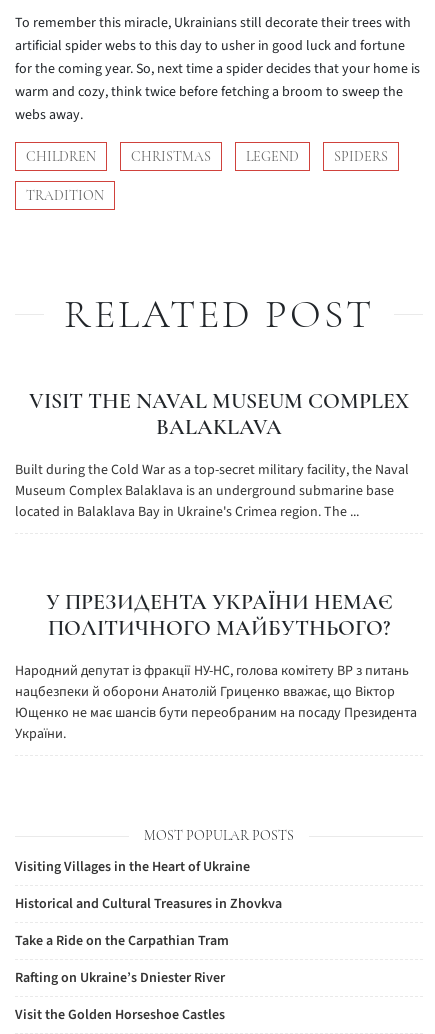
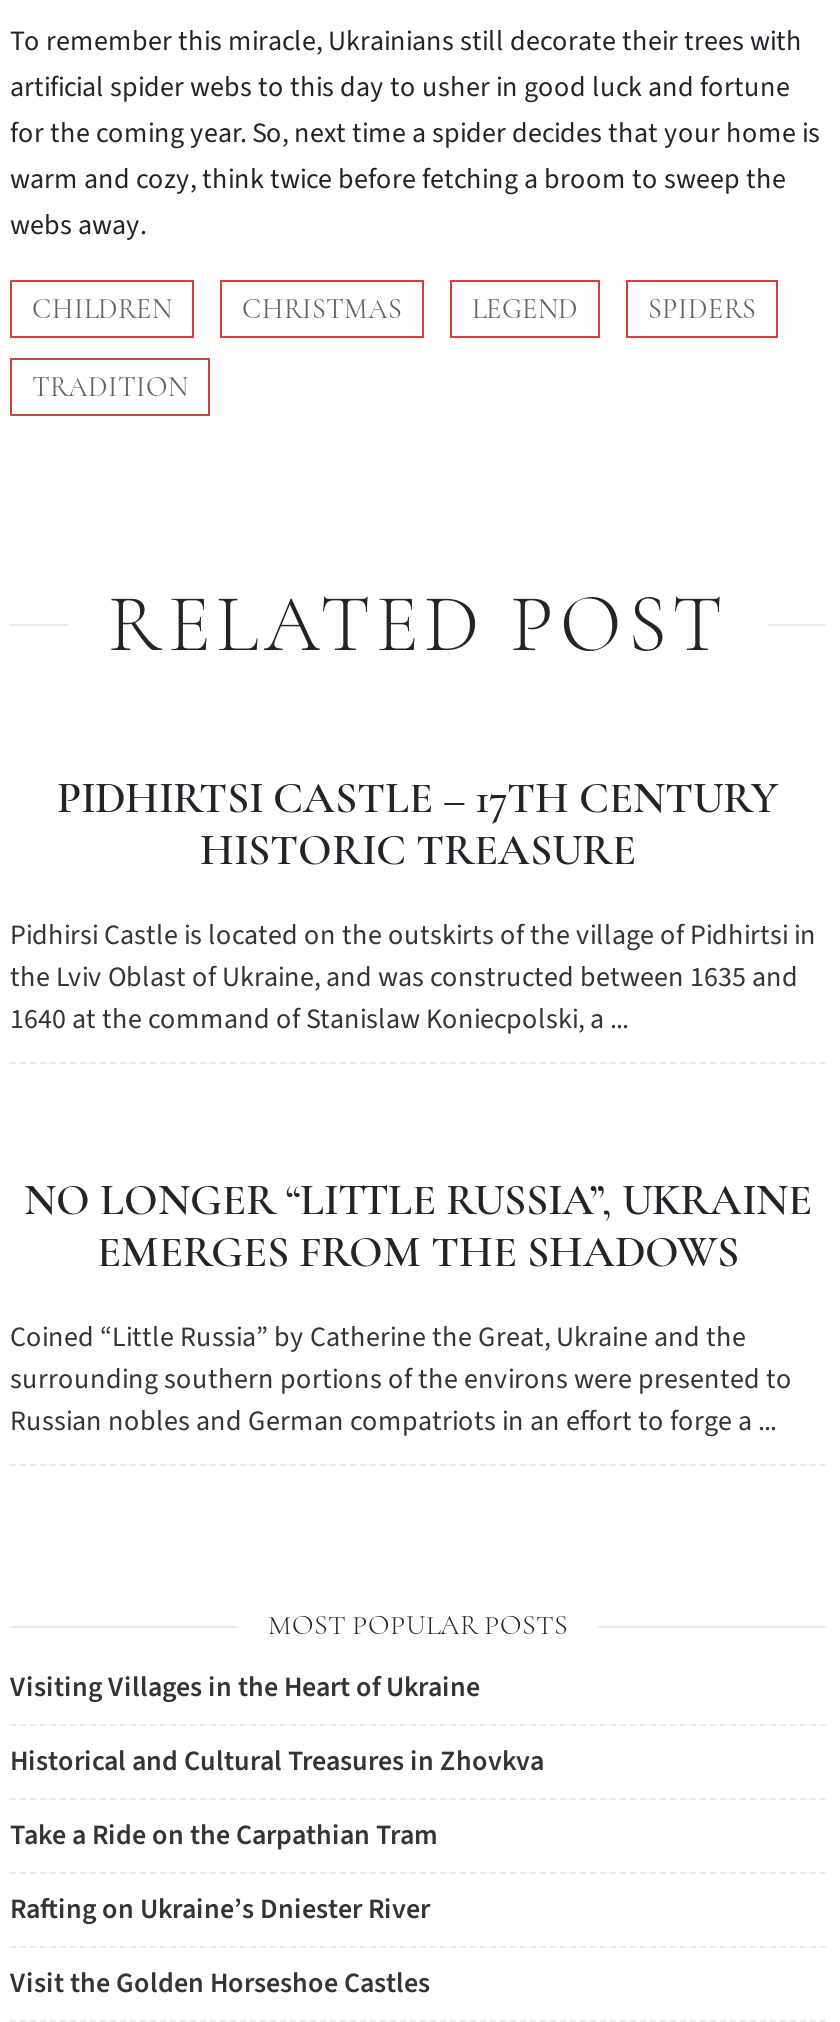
[29,388,409,440] VISIT THE NAVAL MUSEUM COMPLEX | BALAKLAVA -> [57,772,779,876] PIDHIRTSI CASTLE – 17TH CENTURY | HISTORIC TREASURE
[15,460,409,522] Built during the Cold War as a top-secret military facility, the Naval | Museum Complex Balaklava is an underground submarine base | located in Balaklava Bay in Ukraine's Crimea region. The ... -> [10,916,816,1040] Pidhirsi Castle is located on the outskirts of the village of Pidhirtsi in | the Lviv Oblast of Ukraine, and was constructed between 1635 and | 1640 at the command of Stanislaw Koniecpolski, a ...
[45,589,392,641] У ПРЕЗИДЕНТА УКРАЇНИ НЕМАЄ | ПОЛІТИЧНОГО МАЙБУТНЬОГО? -> [24,1174,812,1278] NO LONGER “LITTLE RUSSIA”, UKRAINE | EMERGES FROM THE SHADOWS
[15,661,417,744] Народний депутат із фракції НУ-НС, голова комітету ВР з питань | нацбезпеки й оборони Анатолій Гриценко вважає, що Віктор | Ющенко не має шансів бути переобраним на посаду Президента | України. -> [10,1318,792,1442] Coined “Little Russia” by Catherine the Great, Ukraine and the | surrounding southern portions of the environs were presented to | Russian nobles and German compatriots in an effort to forge a ...

